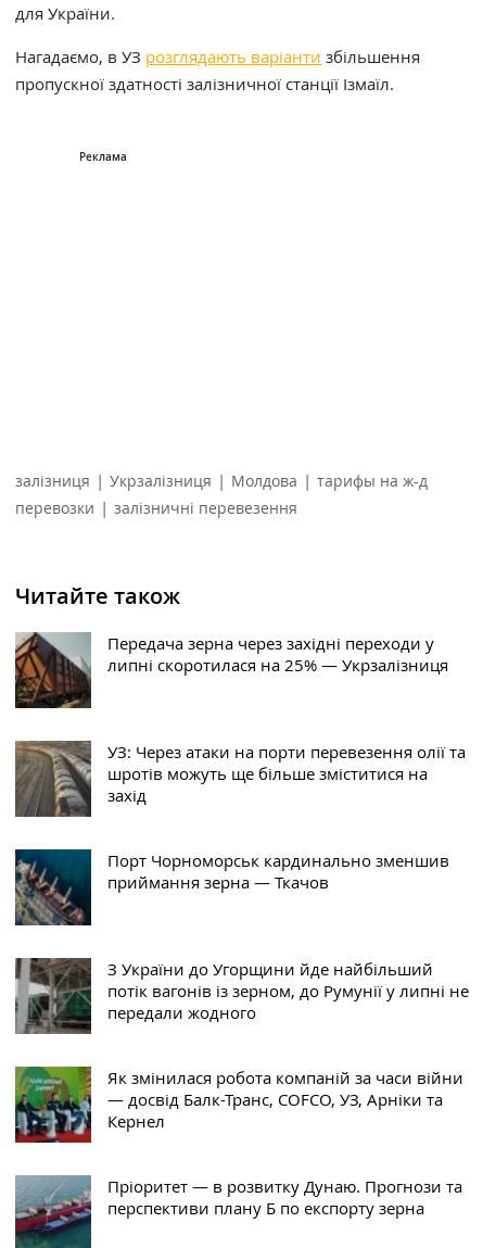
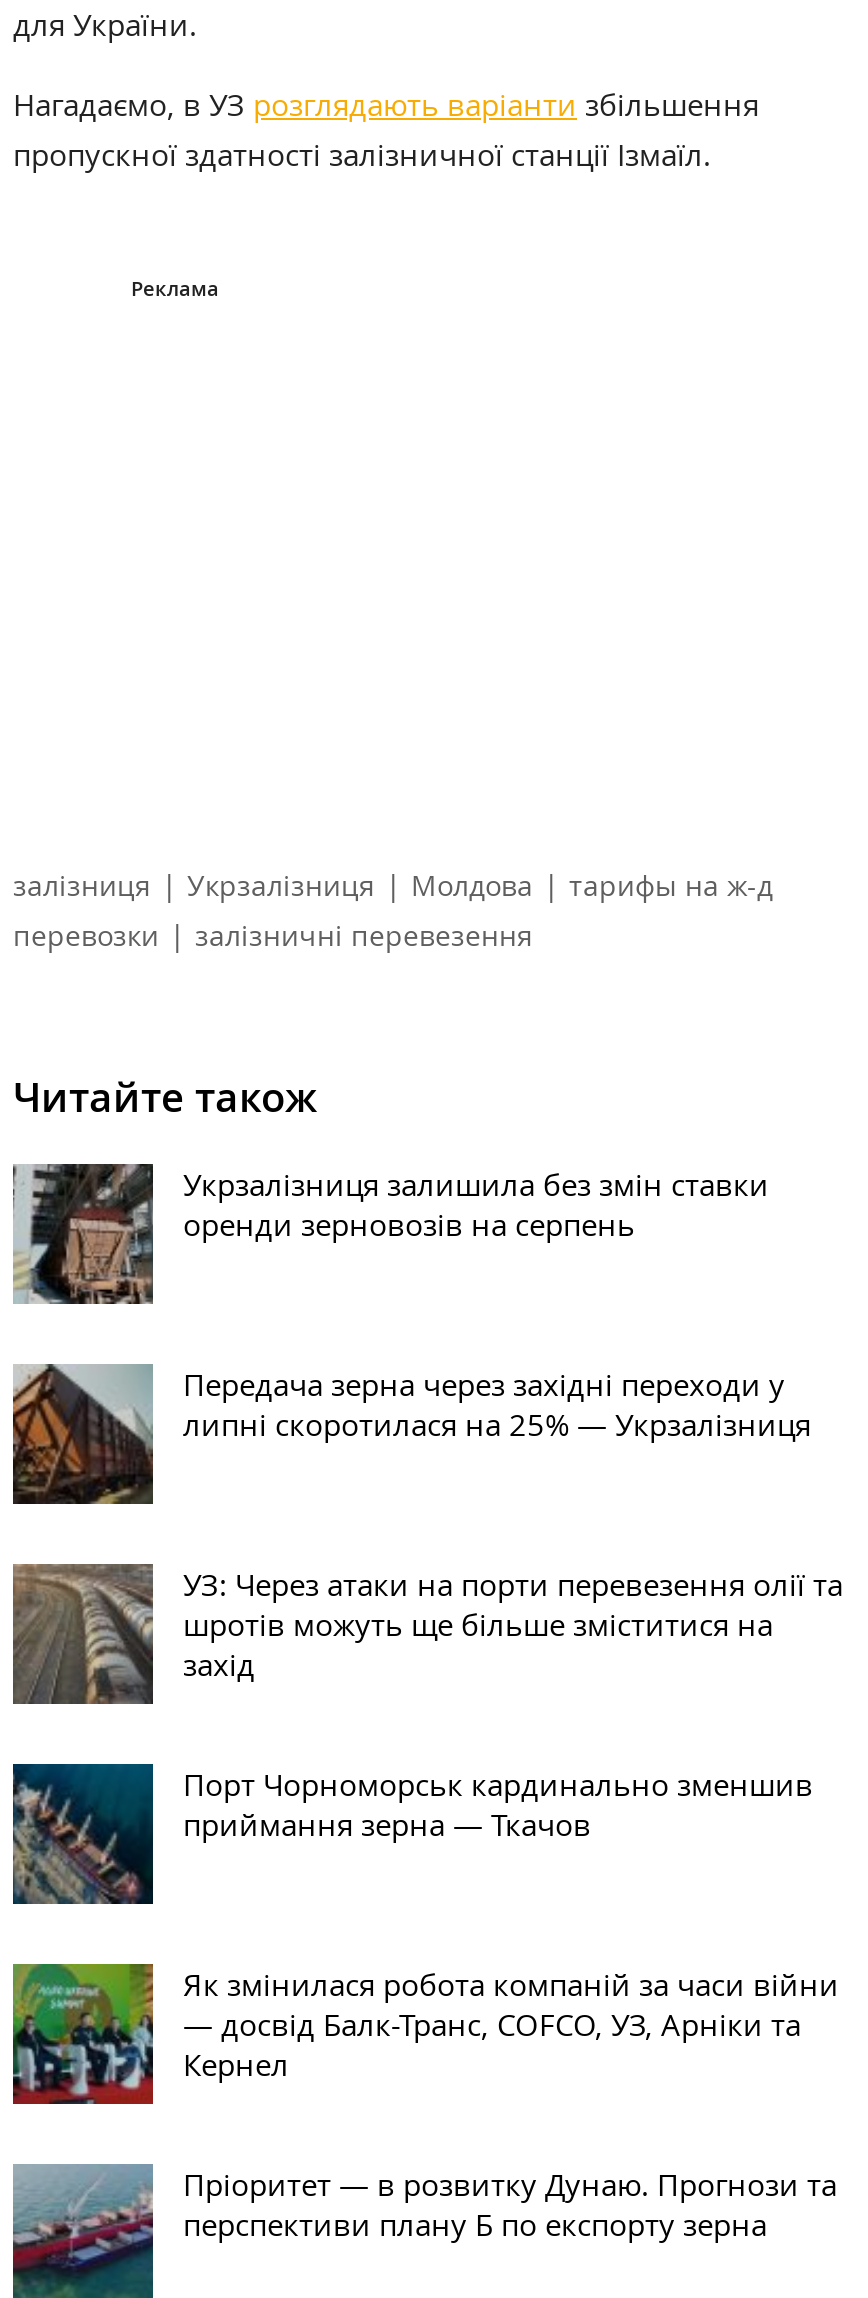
none -> [13,1162,769,1306] [image] | Укрзалізниця залишила без змін ставки | оренди зерновозів на серпень
moved [13,631,466,893] -> [9,1362,843,1845]: [image] | Передача зерна через західні переходи у | липні скоротилася на 25% — Укрзалізниця | УЗ: Через атаки на порти перевезення олії та | шротів можуть ще більше зміститися на | захід | Порт Чорноморськ кардинально зменшив | приймання зерна — Ткачов
[15,958,469,1035] [image] | З України до Угорщини йде найбільший | потік вагонів із зерном, до Румунії у липні не | передали жодного -> none

